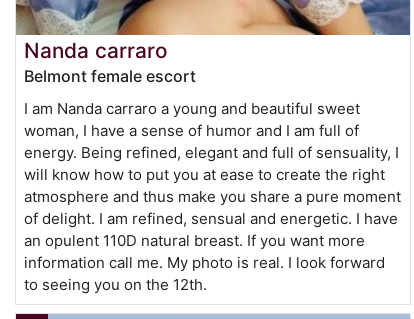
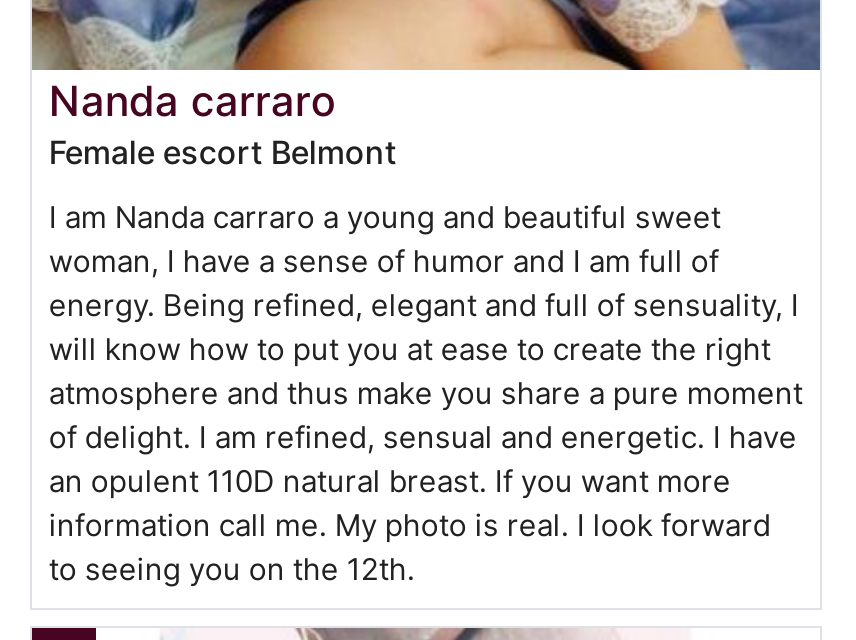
[24,66,196,86] Belmont female escort -> [49,132,397,172] Female escort Belmont

